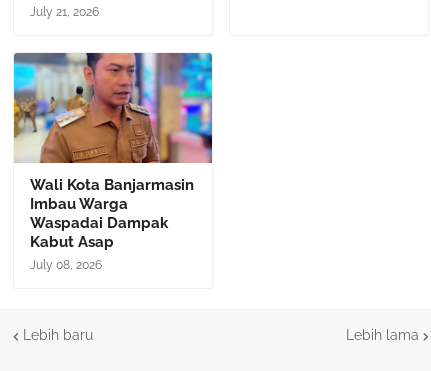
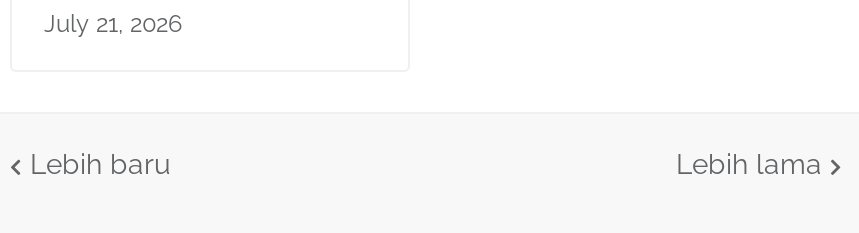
[13,52,213,272] [image] | Wali Kota Banjarmasin | Imbau Warga | Waspadai Dampak | Kabut Asap | July 08, 2026 -> none

